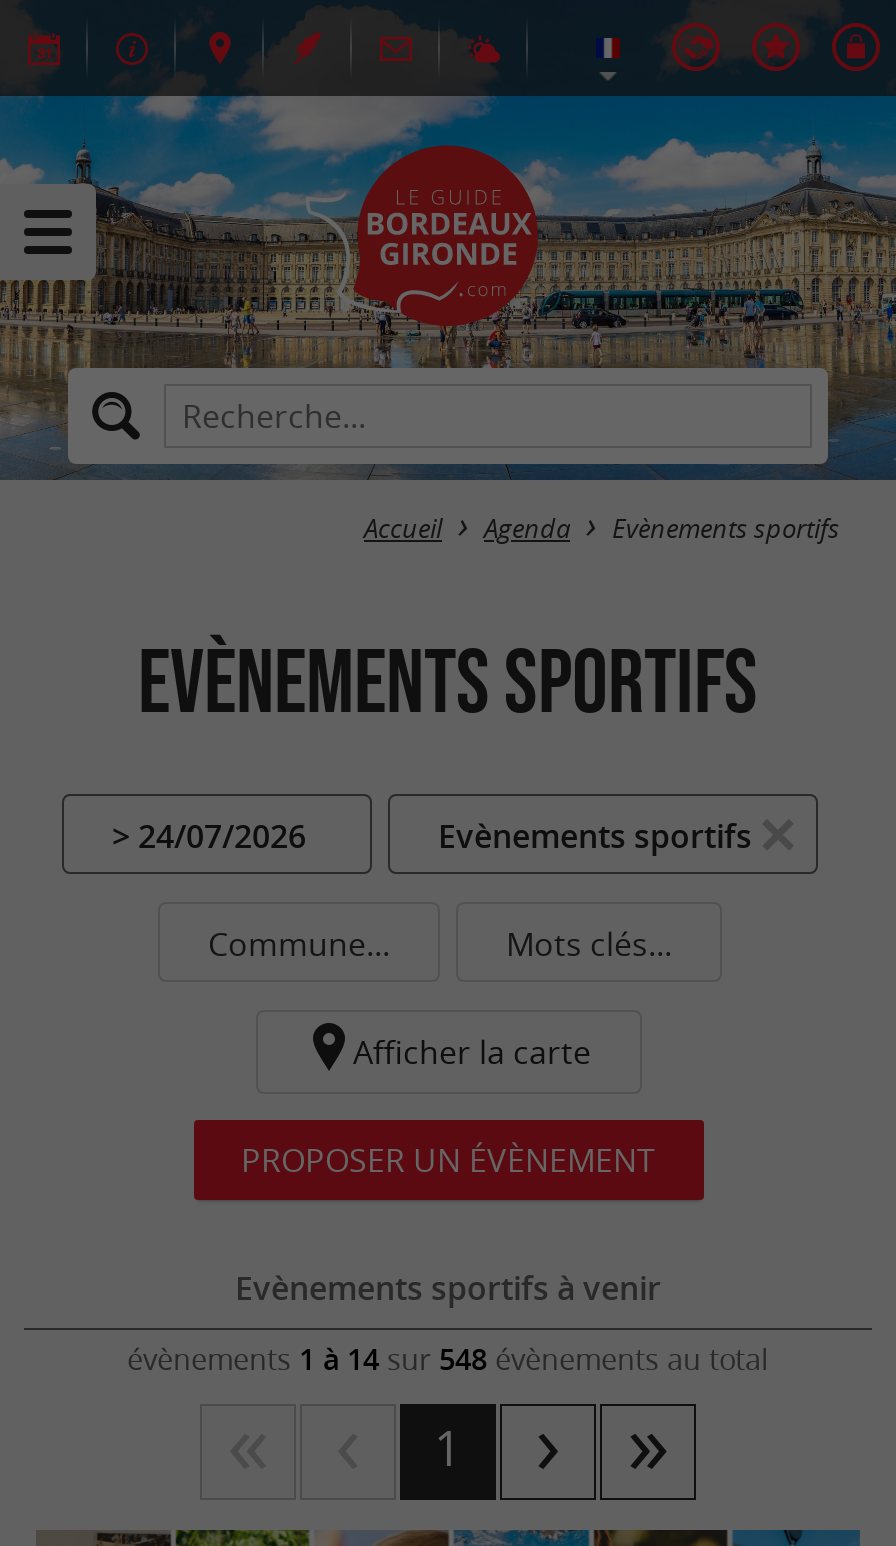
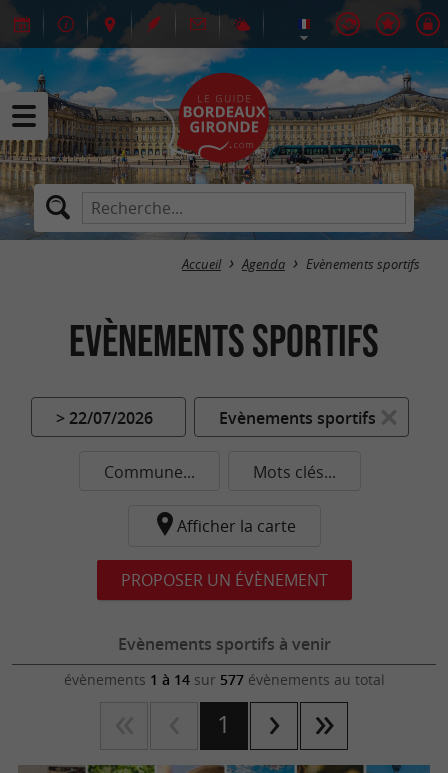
[112,814,306,858] > 24/07/2026 -> [56,407,153,429] > 22/07/2026
[127,1340,769,1378] évènements 1 à 14 sur 548 évènements au total -> [63,670,384,689] évènements 1 à 14 sur 577 évènements au total

